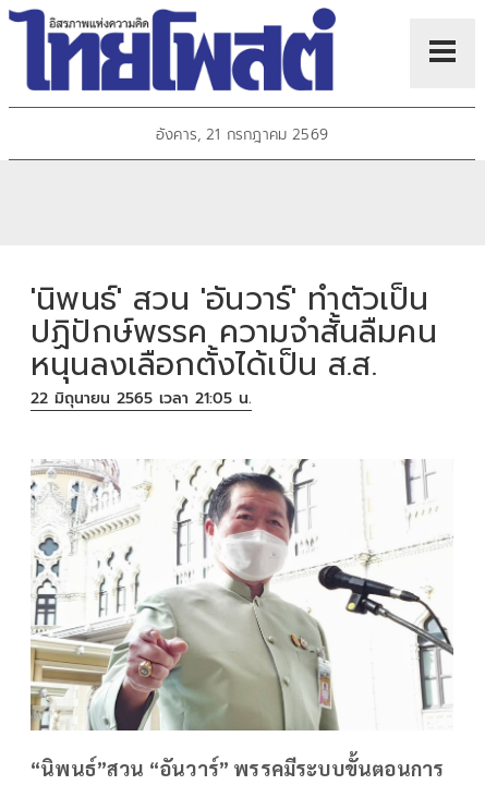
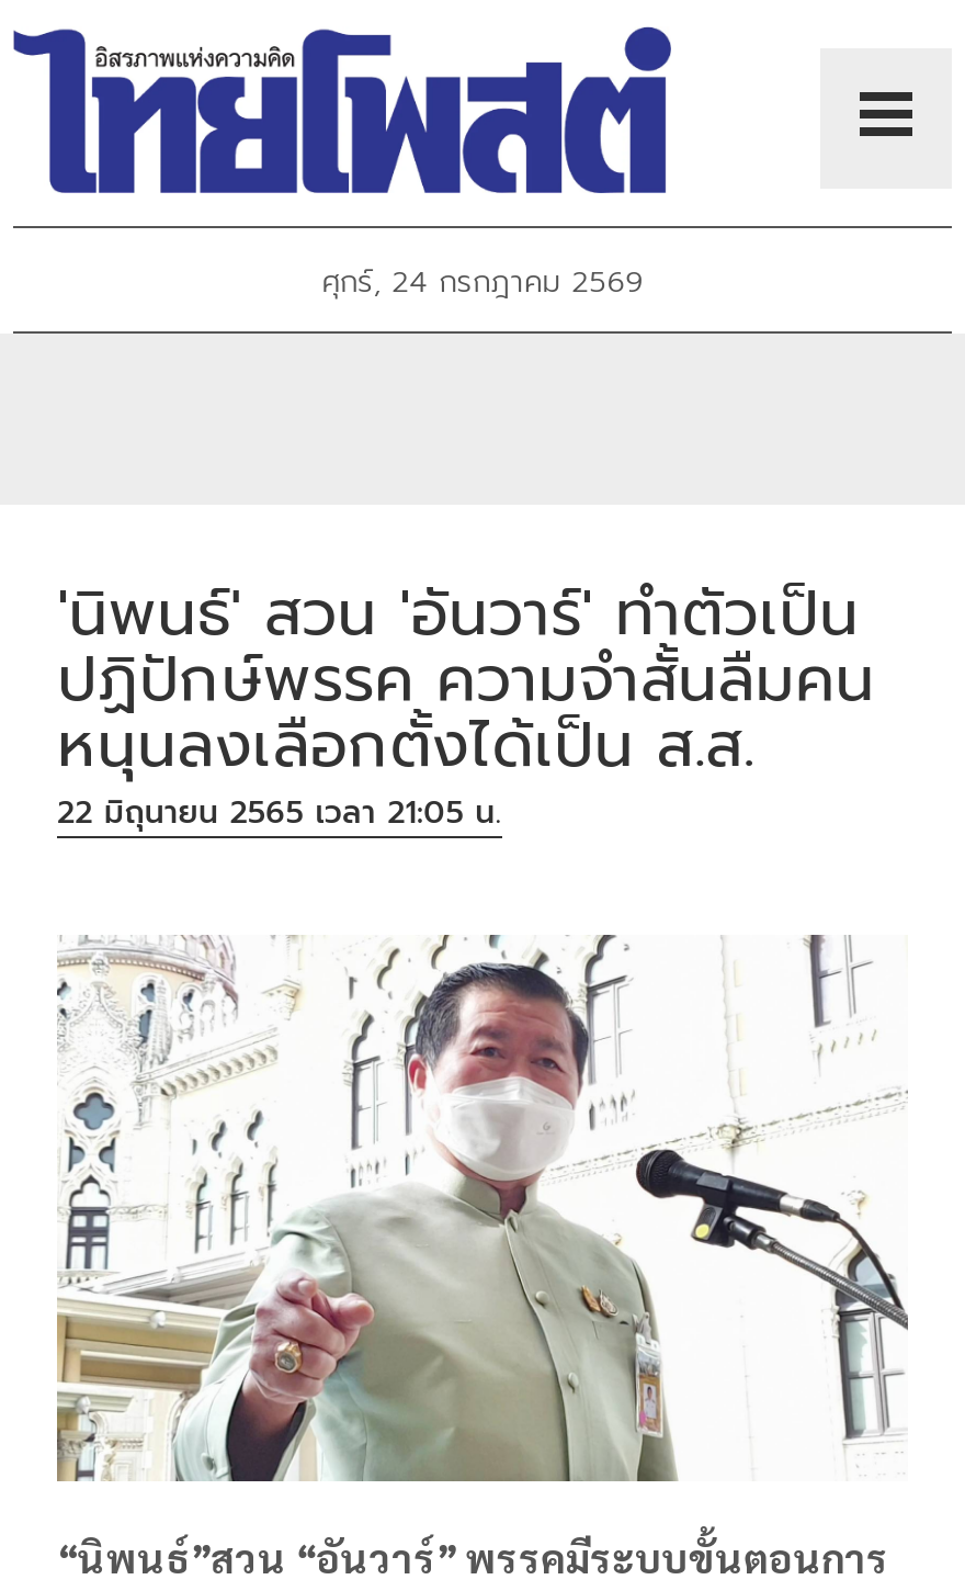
[156,124,328,147] อังคาร, 21 กรกฎาคม 2569 -> [322,260,643,306] ศุกร์, 24 กรกฎาคม 2569

